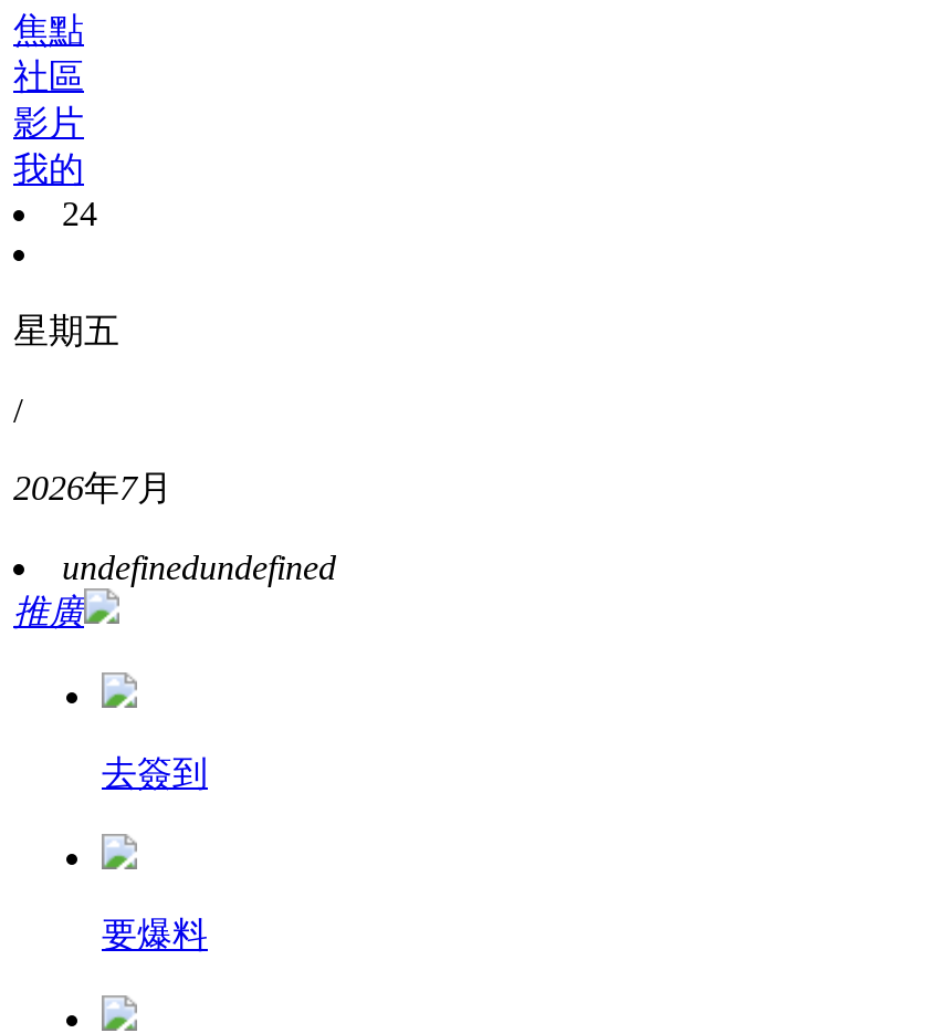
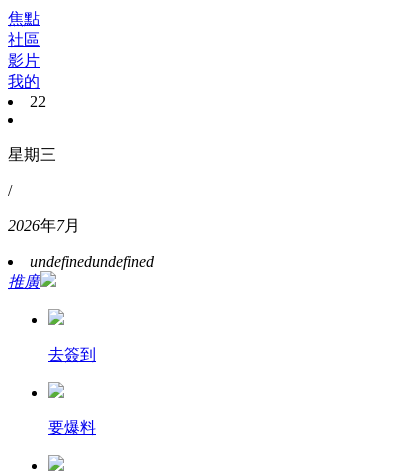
[62,194,97,232] 24 -> [30,93,46,110] 22
[13,312,119,349] 星期五 -> [8,146,56,163] 星期三

